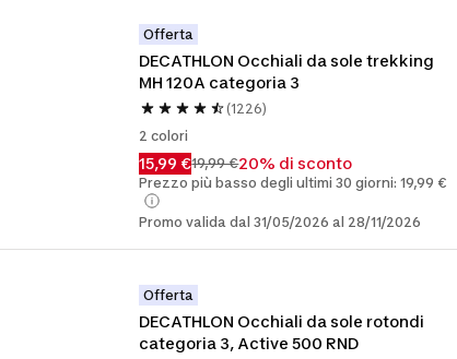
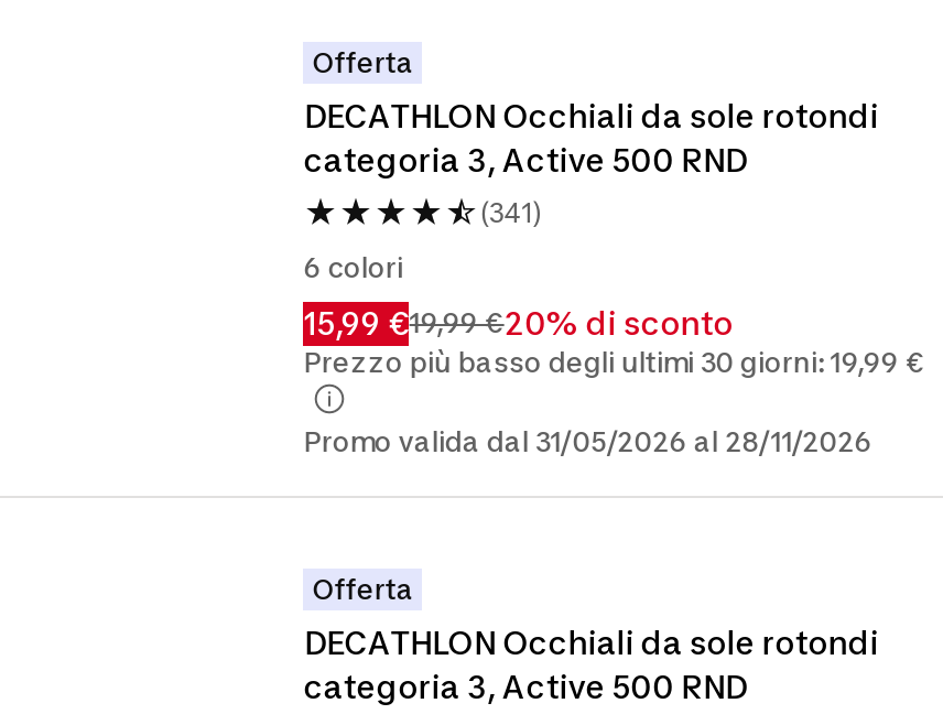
[139,51,434,92] DECATHLON Occhiali da sole trekking | MH 120A categoria 3 -> [304,97,879,178] DECATHLON Occhiali da sole rotondi | categoria 3, Active 500 RND
[227,100,267,117] (1226) -> [480,196,542,229] (341)
[139,128,188,144] 2 colori -> [304,251,403,284] 6 colori

